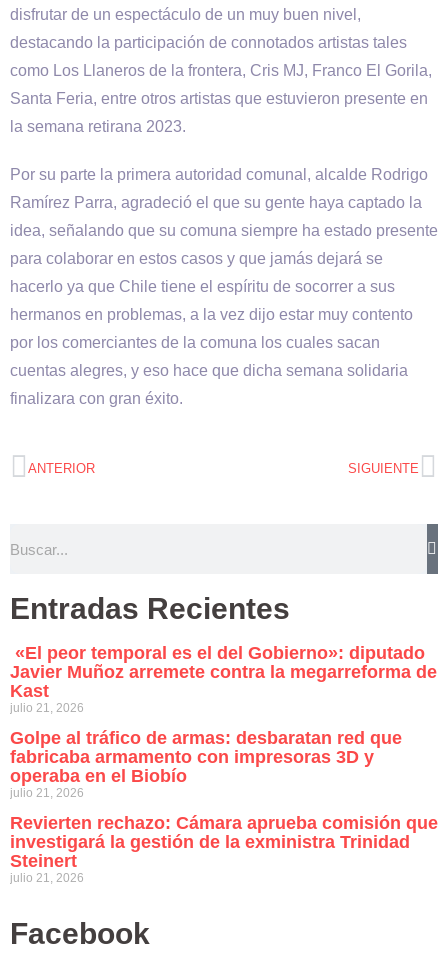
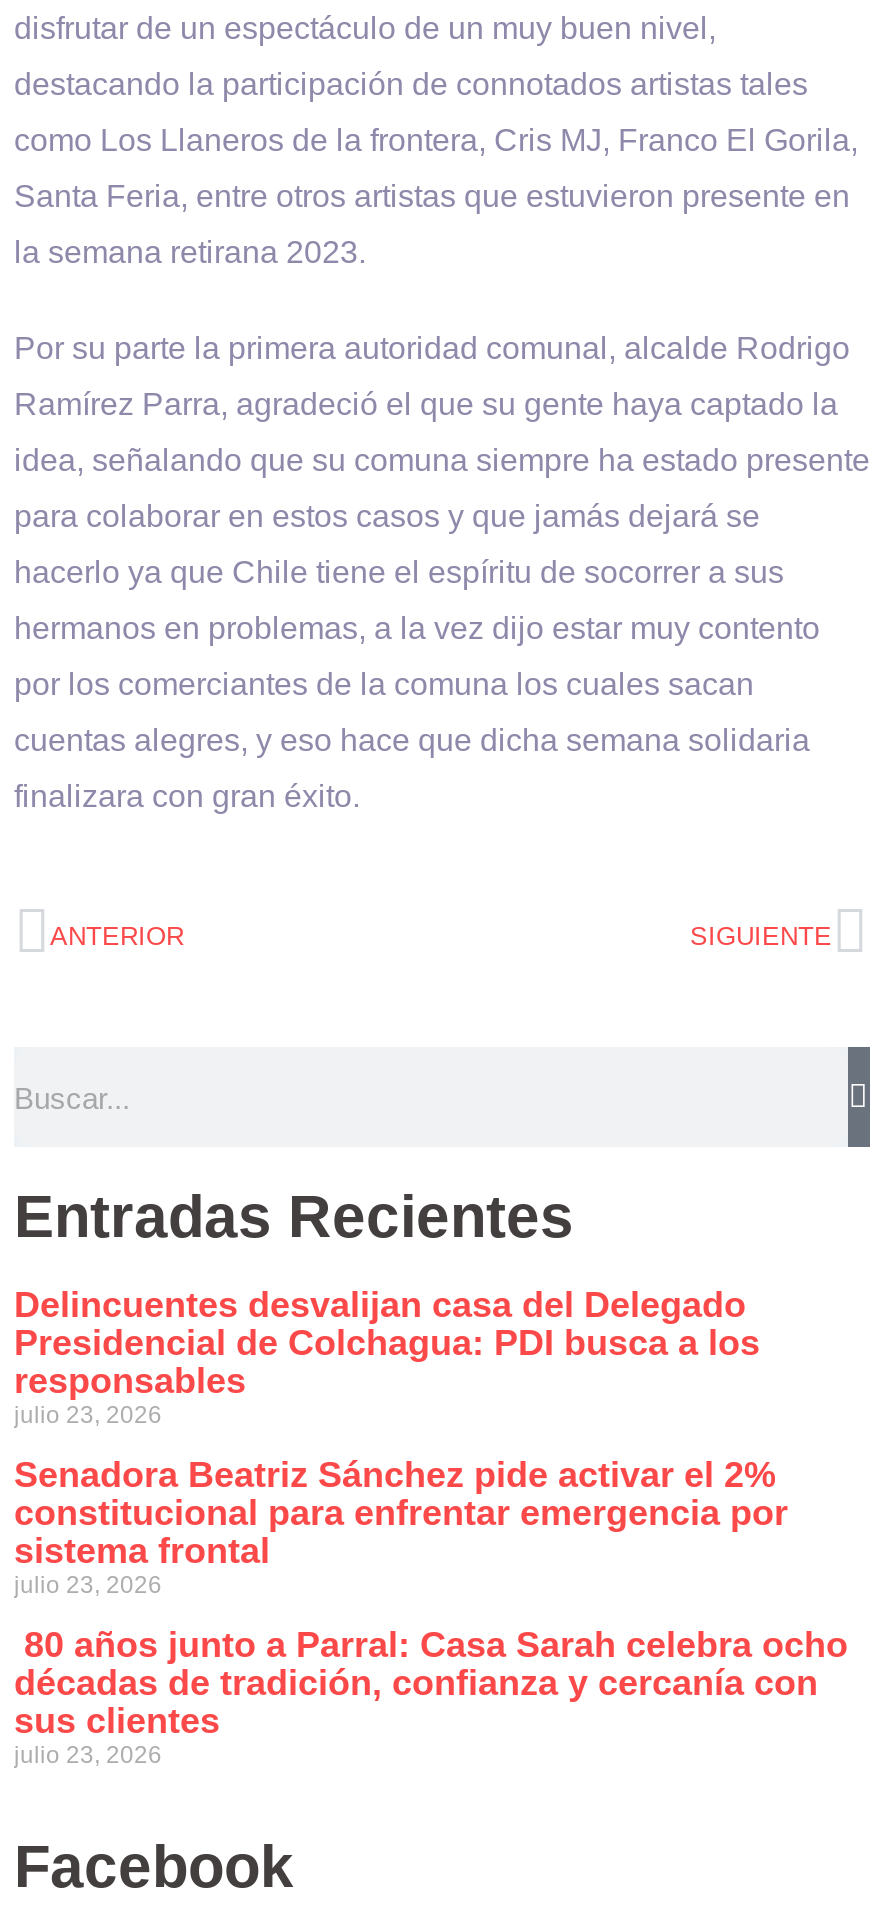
[10,643,437,715] «El peor temporal es el del Gobierno»: diputado | Javier Muñoz arremete contra la megarreforma de | Kast | julio 21, 2026 -> [14,1285,760,1429] Delincuentes desvalijan casa del Delegado | Presidencial de Colchagua: PDI busca a los | responsables | julio 23, 2026
[10,728,402,800] Golpe al tráfico de armas: desbaratan red que | fabricaba armamento con impresoras 3D y | operaba en el Biobío | julio 21, 2026 -> [14,1455,788,1599] Senadora Beatriz Sánchez pide activar el 2% | constitucional para enfrentar emergencia por | sistema frontal | julio 23, 2026
[10,813,438,885] Revierten rechazo: Cámara aprueba comisión que | investigará la gestión de la exministra Trinidad | Steinert | julio 21, 2026 -> [14,1625,848,1769] 80 años junto a Parral: Casa Sarah celebra ocho | décadas de tradición, confianza y cercanía con | sus clientes | julio 23, 2026

